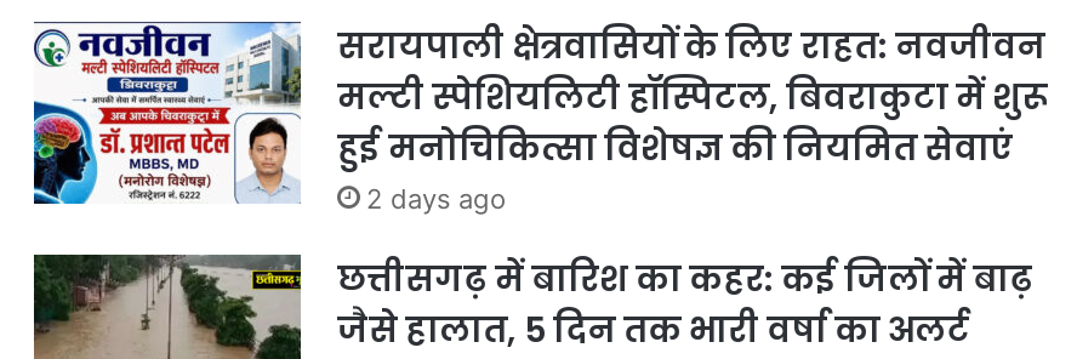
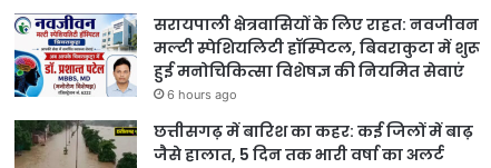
[366,181,507,215] 2 days ago -> [167,86,237,102] 6 hours ago

